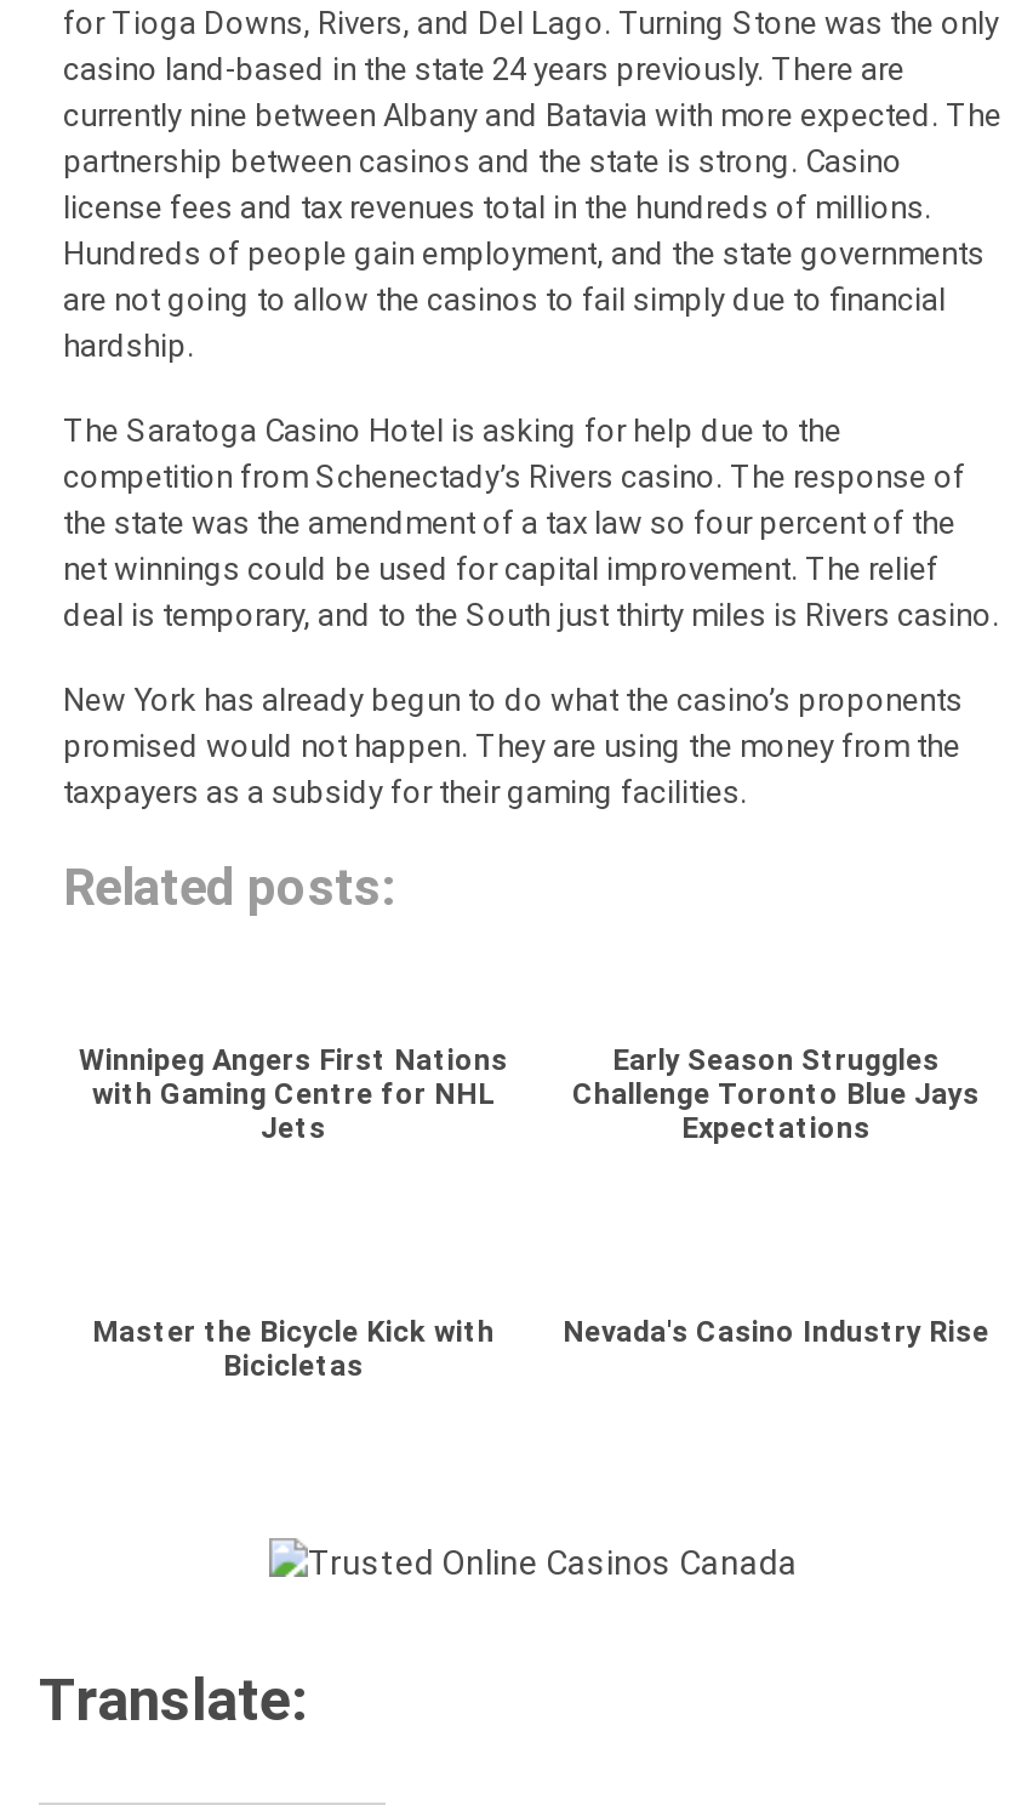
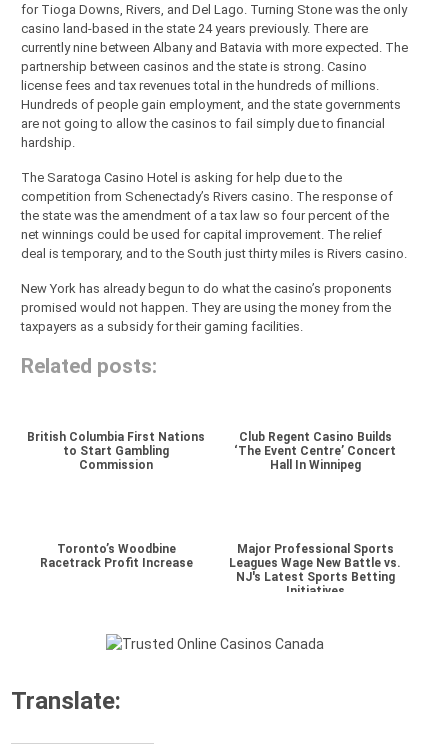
[79,1043,508,1145] Winnipeg Angers First Nations | with Gaming Centre for NHL | Jets -> [27,430,205,472] British Columbia First Nations | to Start Gambling | Commission
[572,1043,980,1145] Early Season Struggles | Challenge Toronto Blue Jays | Expectations -> [234,430,396,472] Club Regent Casino Builds | ‘The Event Centre’ Concert | Hall In Winnipeg
[92,1314,495,1382] Master the Bicycle Kick with | Bicicletas -> [39,542,192,570] Toronto’s Woodbine | Racetrack Profit Increase
[563,1314,989,1348] Nevada's Casino Industry Rise -> [229,542,401,598] Major Professional Sports | Leagues Wage New Battle vs. | NJ's Latest Sports Betting | Initiatives

